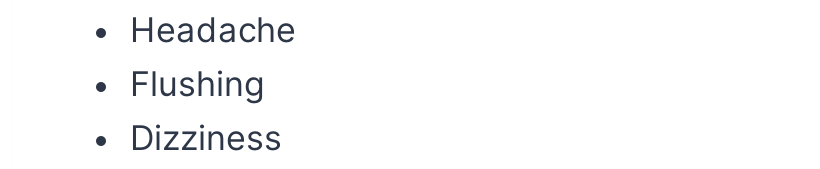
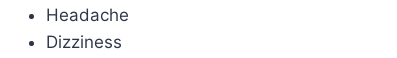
[130,65,264,105] Flushing -> none

